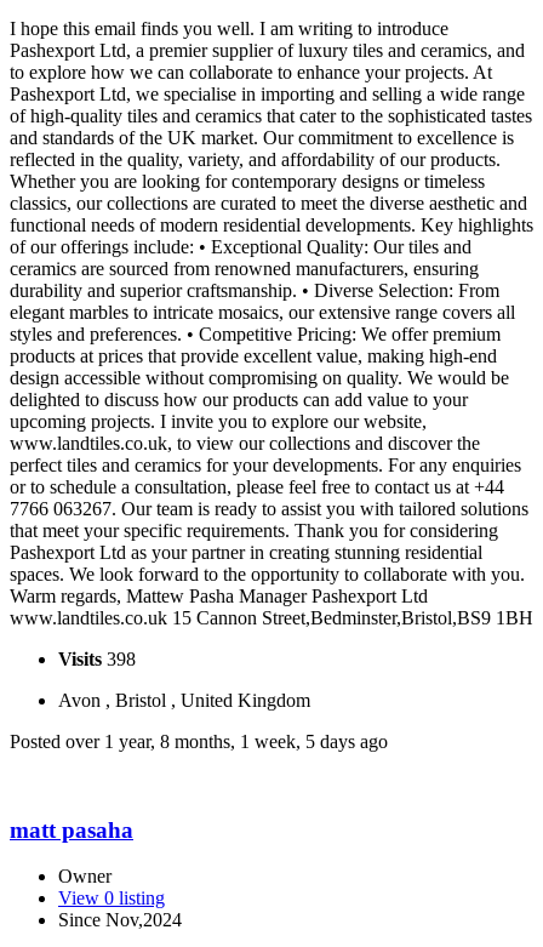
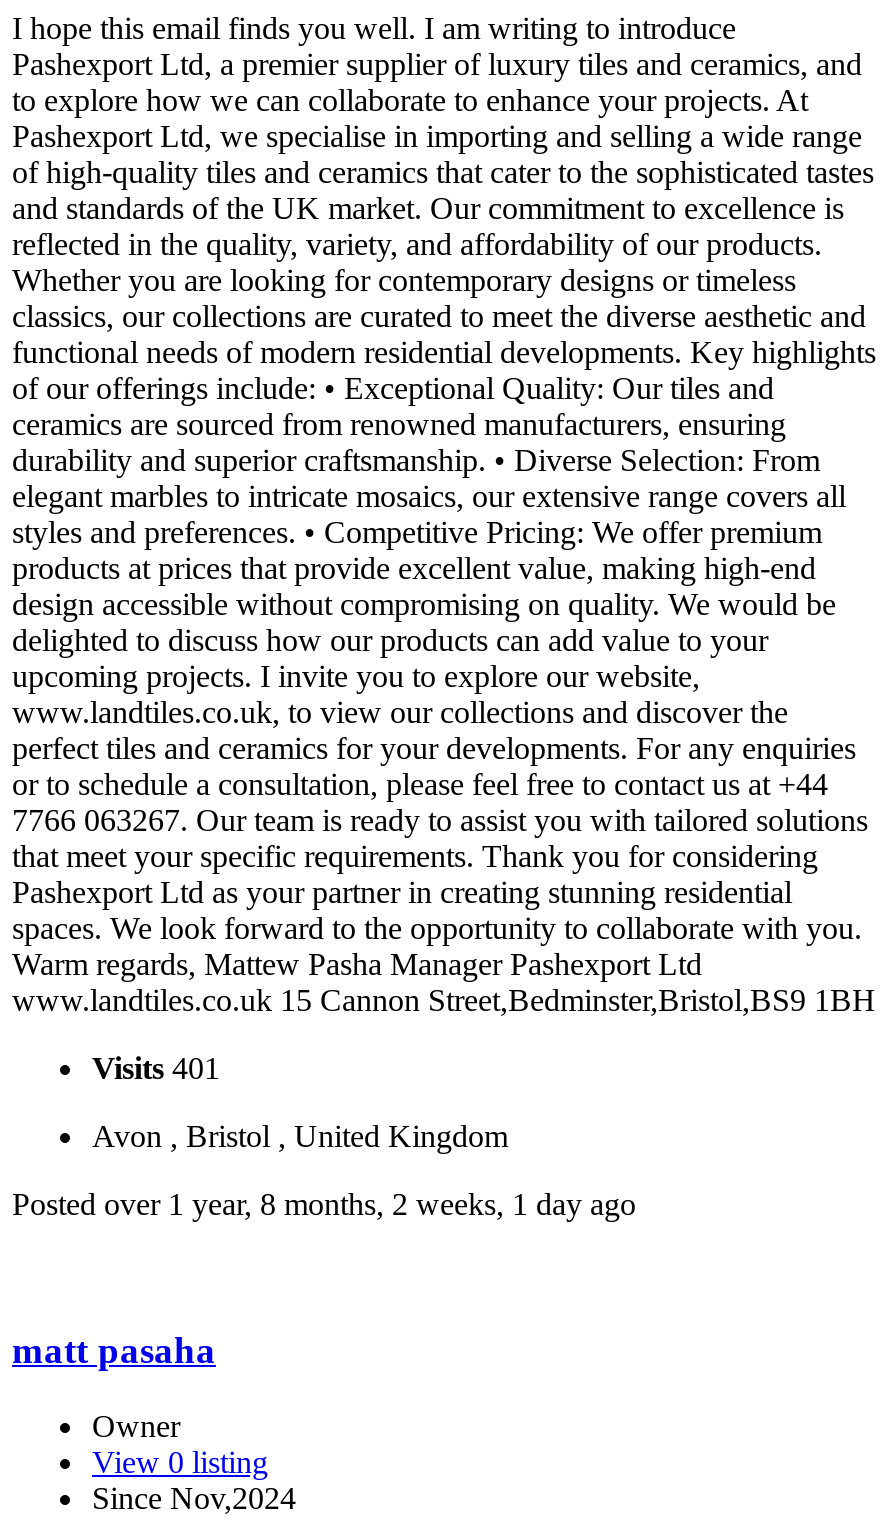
[58,648,136,669] Visits 398 -> [92,1051,220,1085] Visits 401
[10,731,388,752] Posted over 1 year, 8 months, 1 week, 5 days ago -> [12,1187,636,1221] Posted over 1 year, 8 months, 2 weeks, 1 day ago

